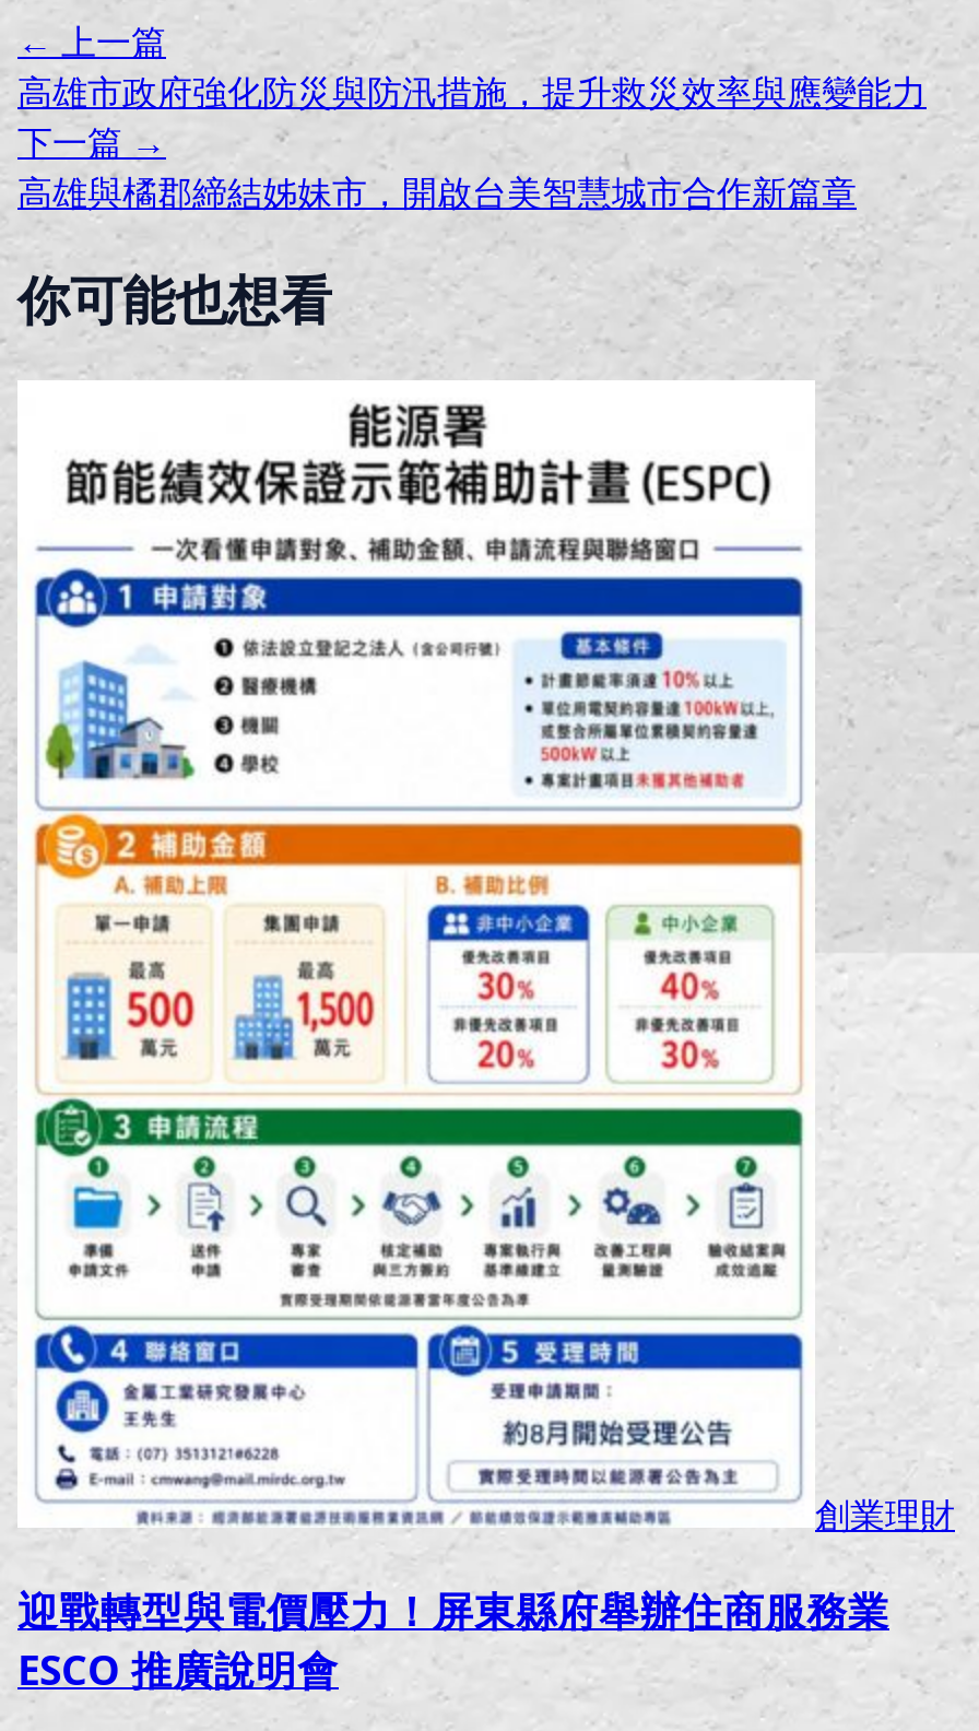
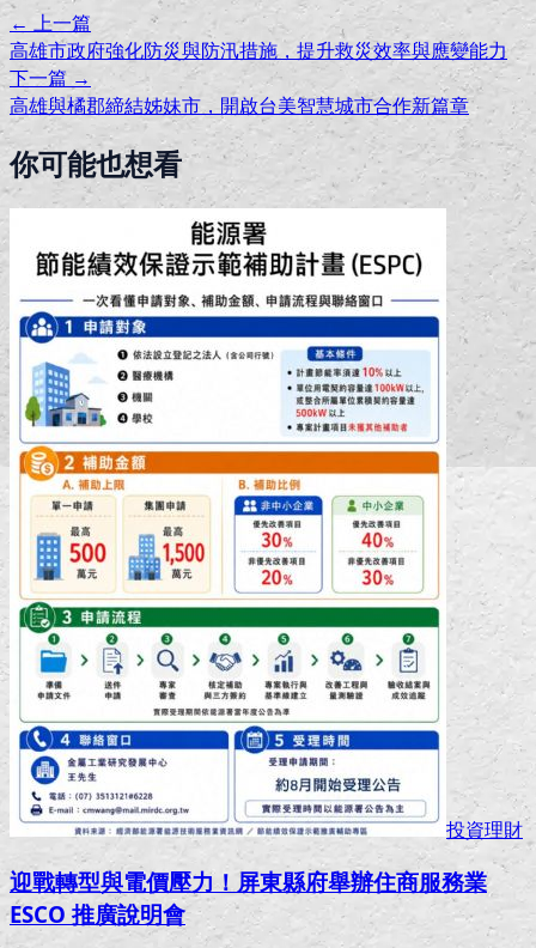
[815,1491,955,1539] 創業理財 -> [446,817,523,843] 投資理財

